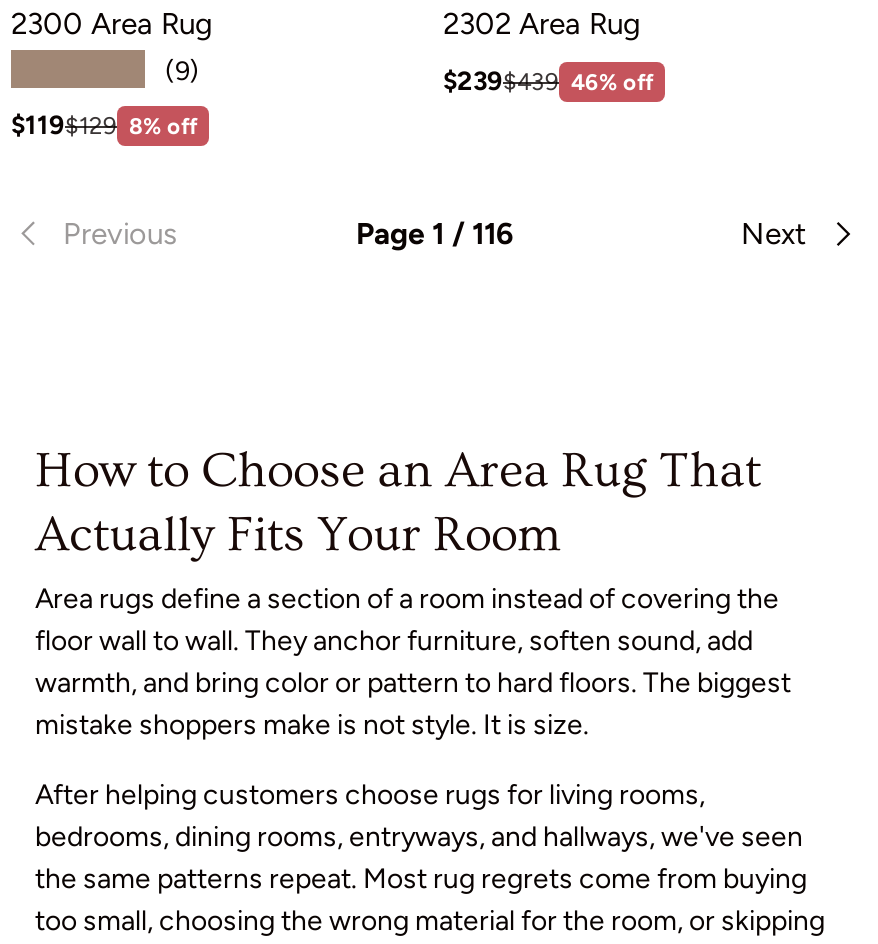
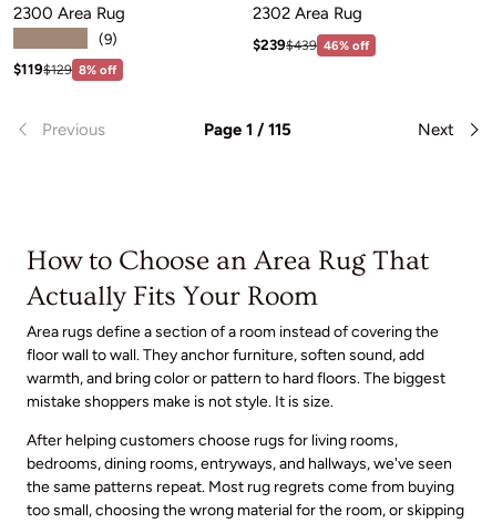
[356,217,514,253] Page 1 / 116 -> [204,120,292,140] Page 1 / 115

